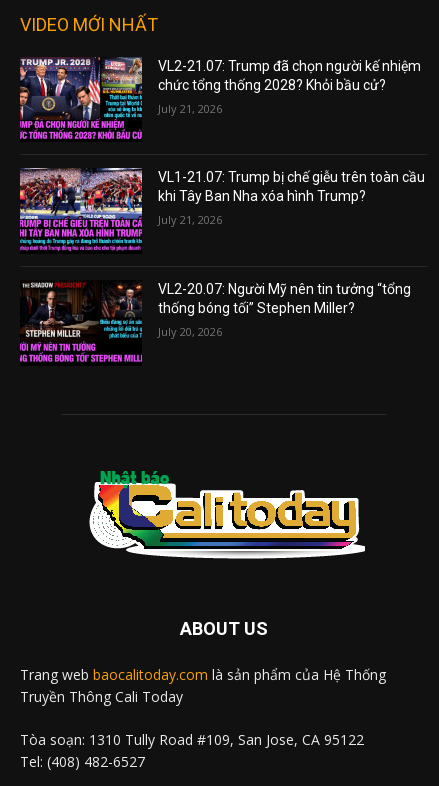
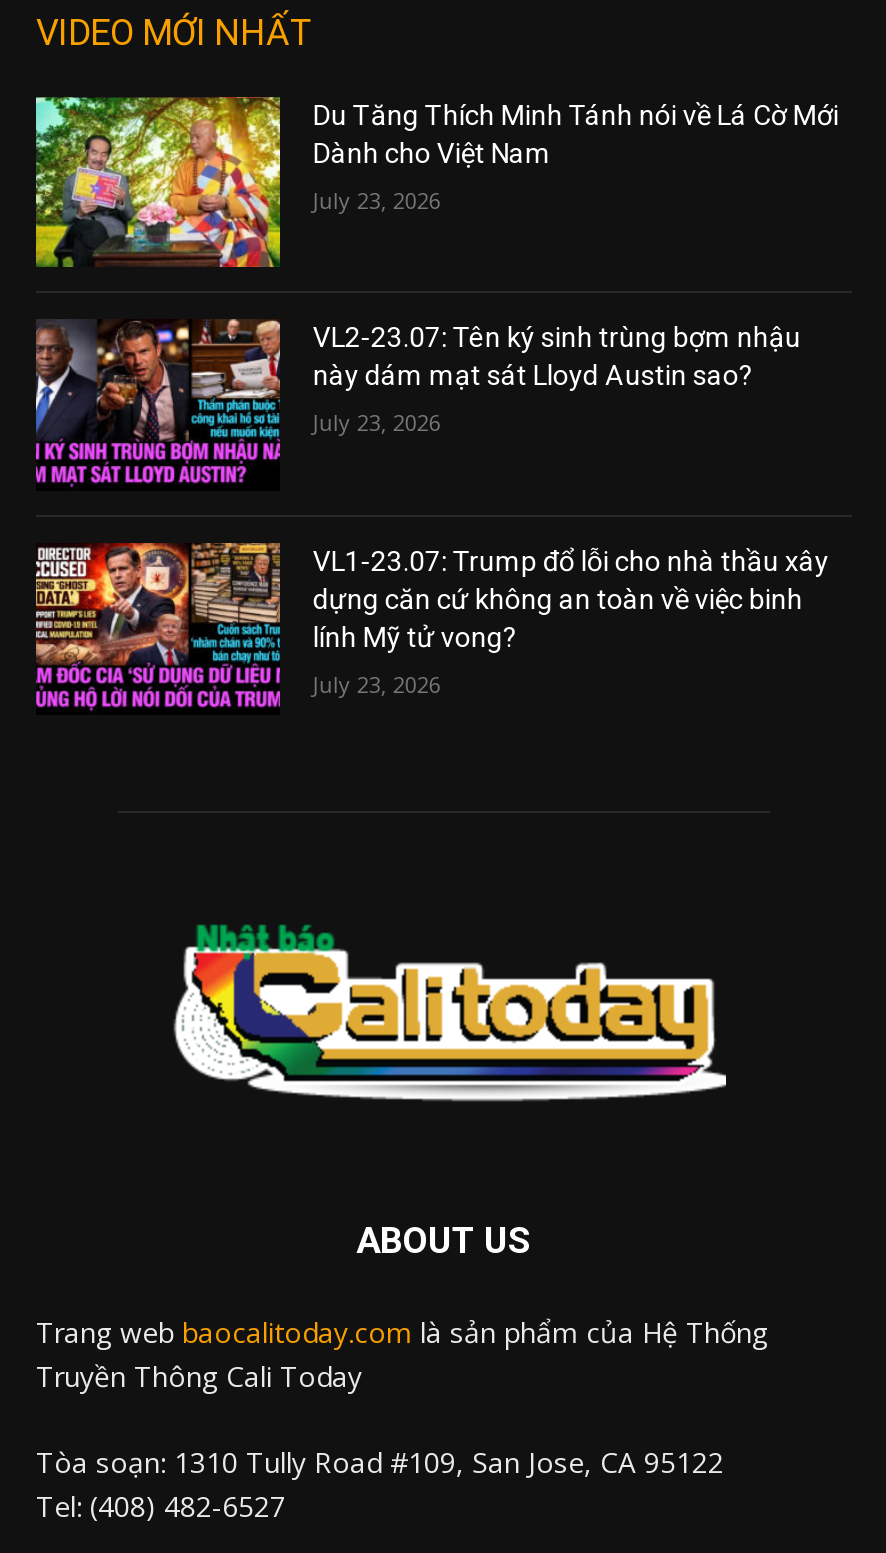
[19,57,421,142] [image] | VL2-21.07: Trump đã chọn người kế nhiệm | chức tổng thống 2028? Khỏi bầu cử? -> [34,95,839,269] [image] | Du Tăng Thích Minh Tánh nói về Lá Cờ Mới | Dành cho Việt Nam
[158,101,222,116] July 21, 2026 -> [313,184,441,214] July 23, 2026
[19,167,425,251] [image] | VL1-21.07: Trump bị chế giễu trên toàn cầu | khi Tây Ban Nha xóa hình Trump? -> [34,317,801,483] [image] | VL2-23.07: Tên ký sinh trùng bợm nhậu | này dám mạt sát Lloyd Austin sao?
[158,212,222,227] July 21, 2026 -> [313,408,441,438] July 23, 2026
[20,280,411,361] [image] | VL2-20.07: Người Mỹ nên tin tưởng “tổng | thống bóng tối” Stephen Miller? -> [34,541,829,707] [image] | VL1-23.07: Trump đổ lỗi cho nhà thầu xây | dựng căn cứ không an toàn về việc binh | lính Mỹ tử vong?
[158,324,222,339] July 20, 2026 -> [313,669,441,699] July 23, 2026

